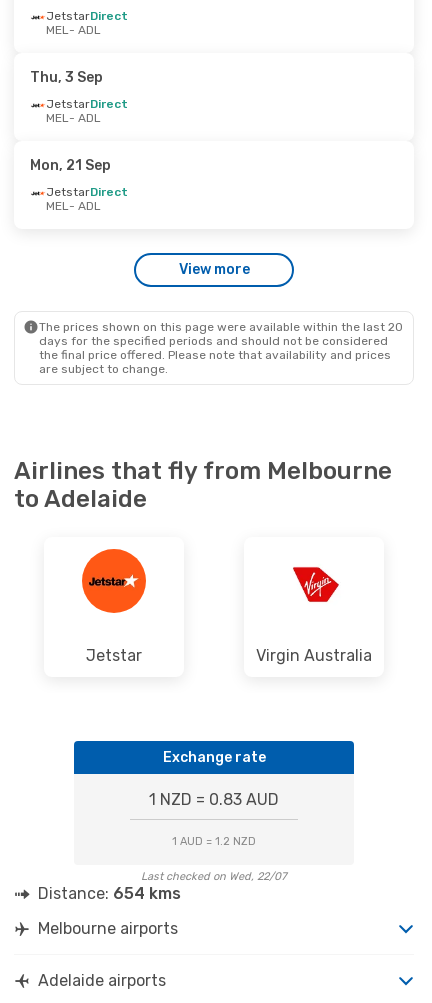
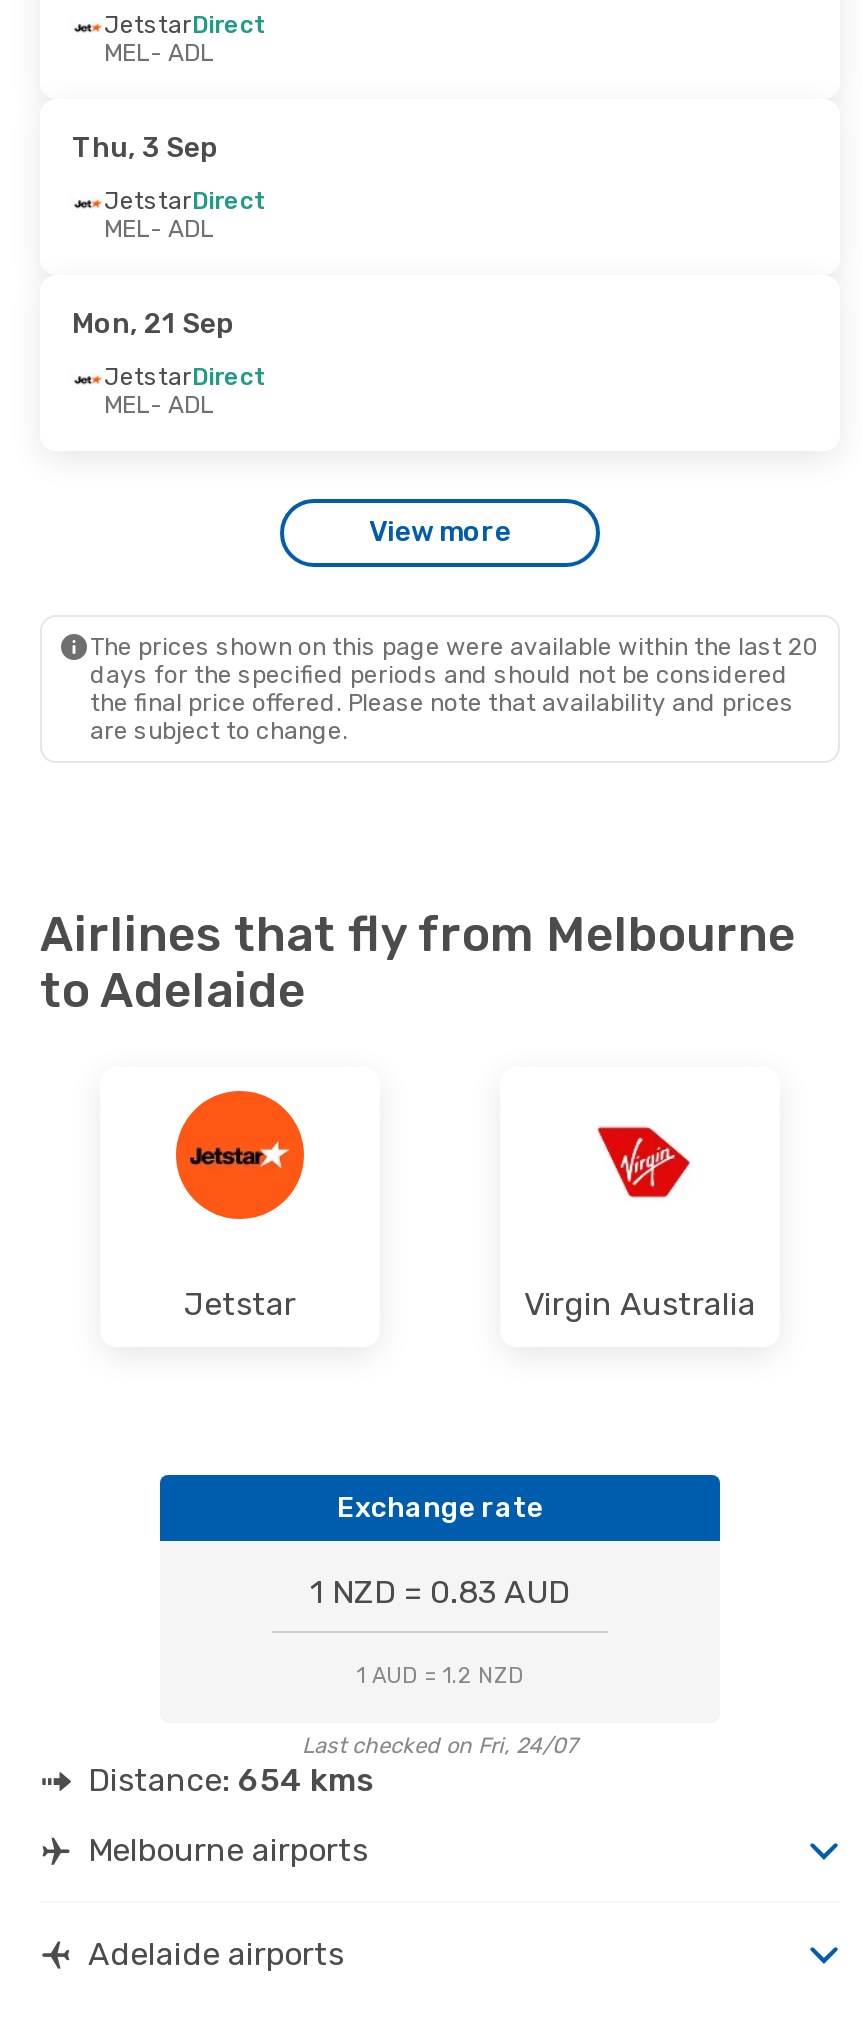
[141,870,287,883] Last checked on Wed, 22/07 -> [302,1733,578,1759] Last checked on Fri, 24/07

